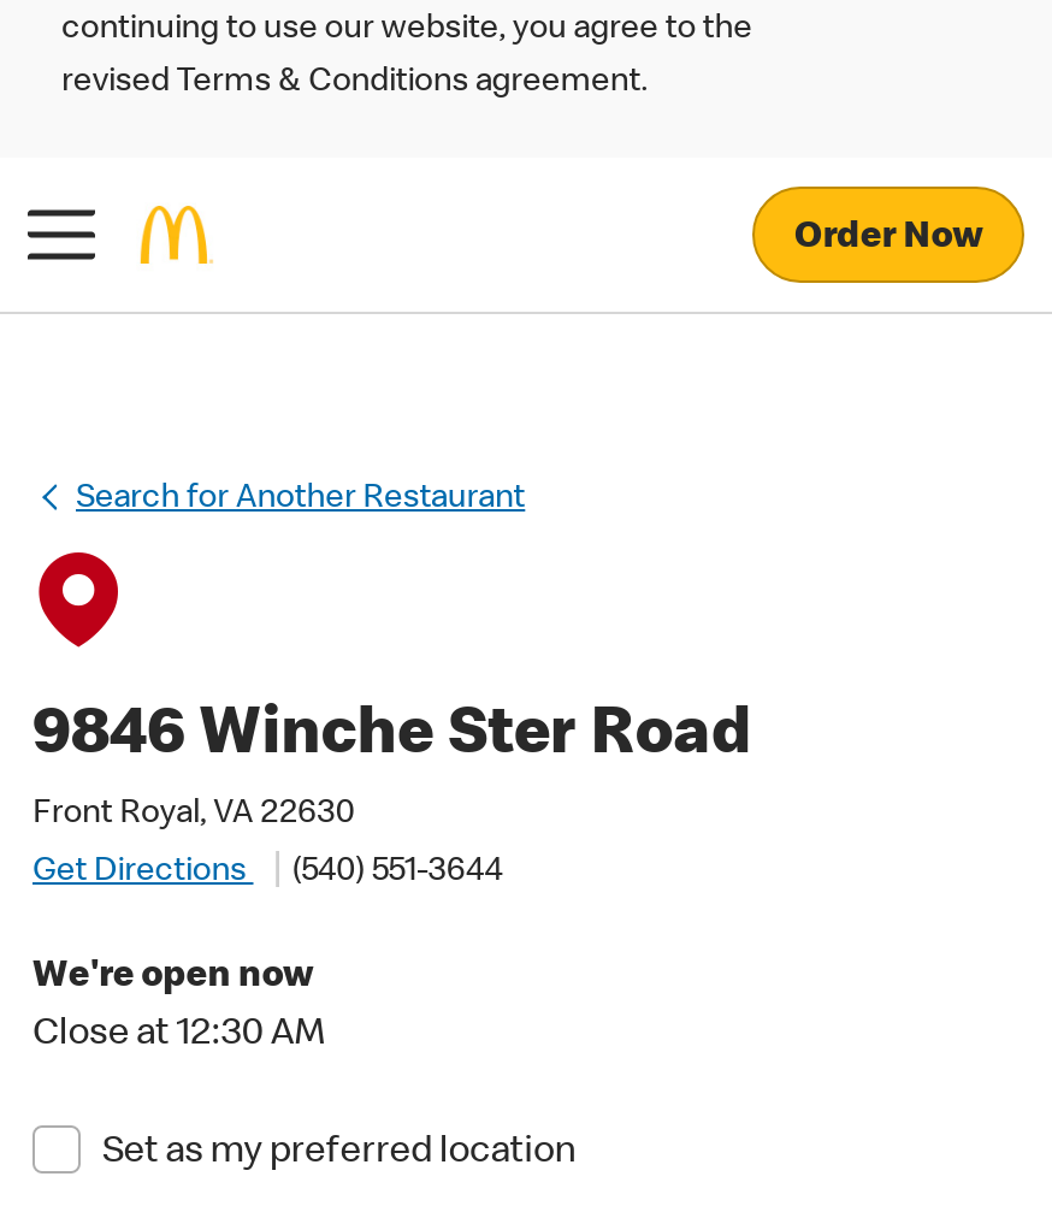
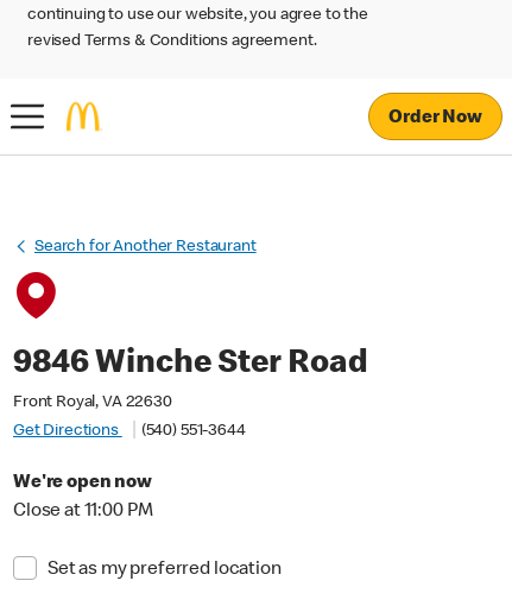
[32,1017,325,1056] Close at 12:30 AM -> [13,503,153,522] Close at 11:00 PM

